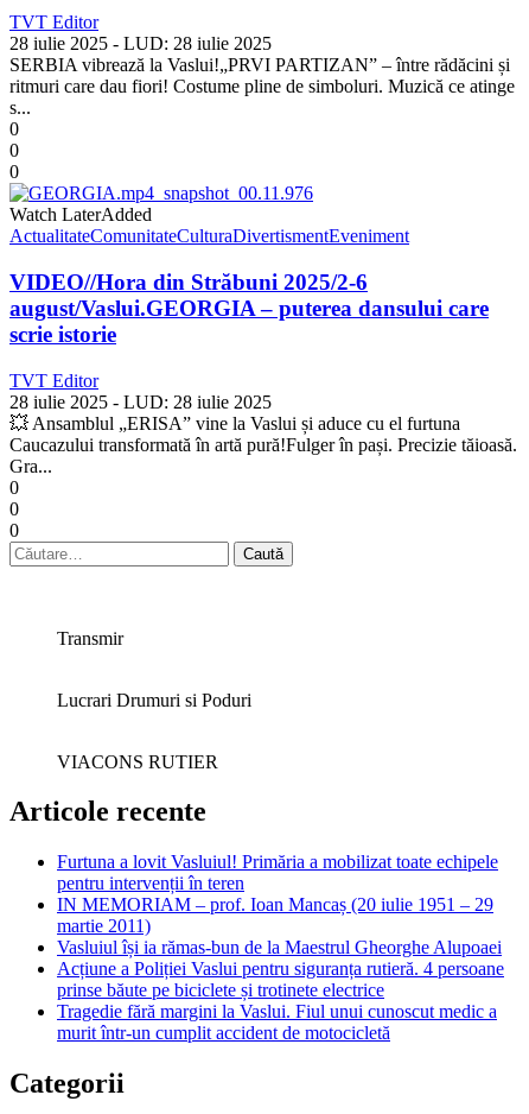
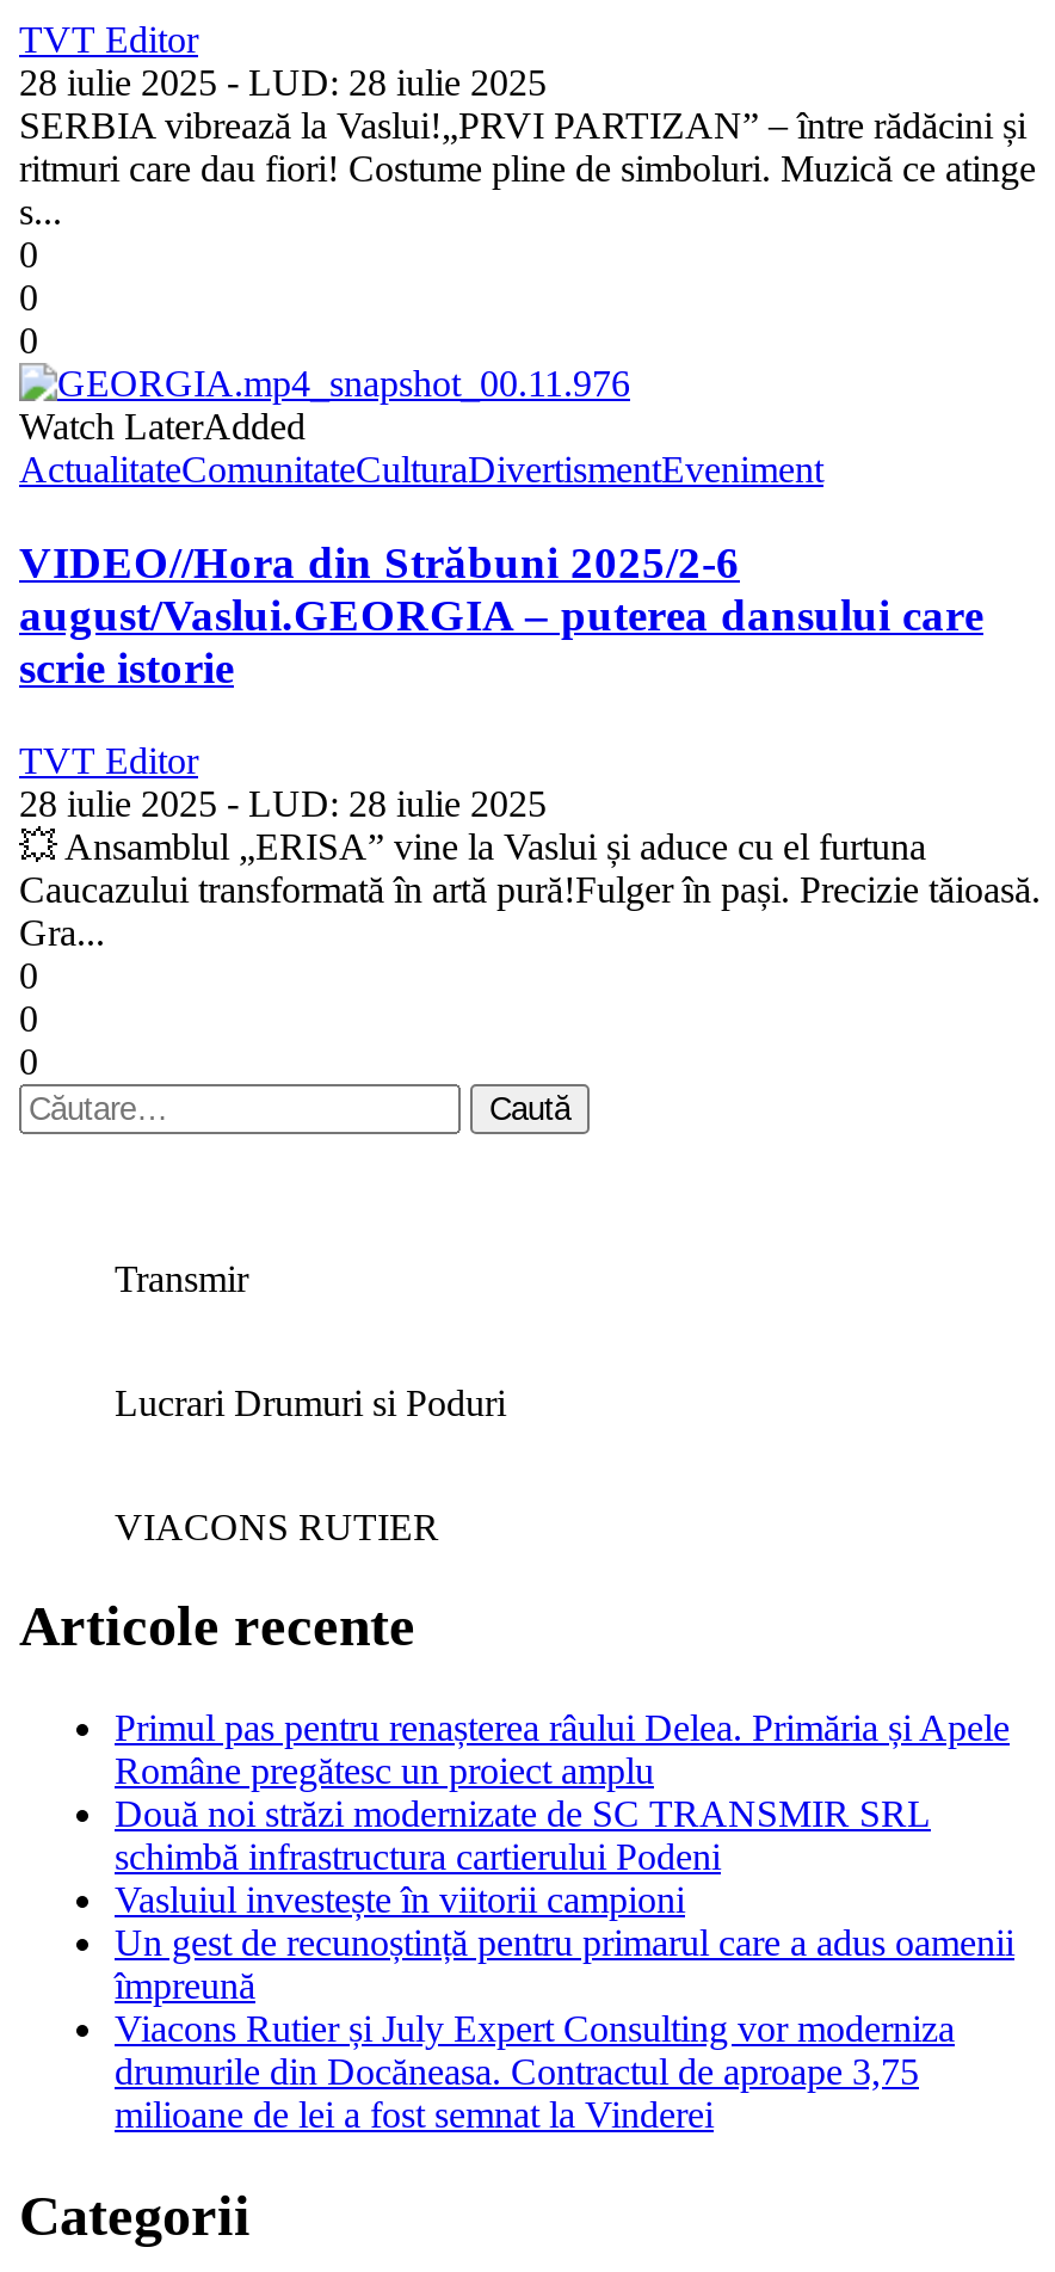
[57,852,504,1043] Furtuna a lovit Vasluiul! Primăria a mobilizat toate echipele | pentru intervenții în teren | IN MEMORIAM – prof. Ioan Mancaș (20 iulie 1951 – 29 | martie 2011) | Vasluiul își ia rămas-bun de la Maestrul Gheorghe Alupoaei | Acțiune a Poliției Vaslui pentru siguranța rutieră. 4 persoane | prinse băute pe biciclete și trotinete electrice | Tragedie fără margini la Vaslui. Fiul unui cunoscut medic a | murit într-un cumplit accident de motocicletă -> [115,1708,1014,2135] Primul pas pentru renașterea râului Delea. Primăria și Apele | Române pregătesc un proiect amplu | Două noi străzi modernizate de SC TRANSMIR SRL | schimbă infrastructura cartierului Podeni | Vasluiul investește în viitorii campioni | Un gest de recunoștință pentru primarul care a adus oamenii | împreună | Viacons Rutier și July Expert Consulting vor moderniza | drumurile din Docăneasa. Contractul de aproape 3,75 | milioane de lei a fost semnat la Vinderei

